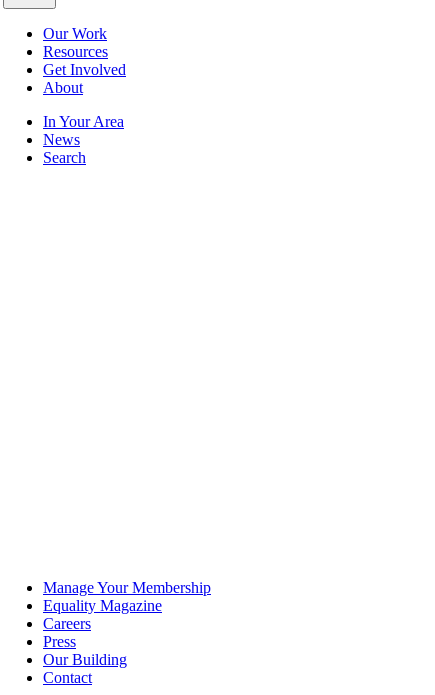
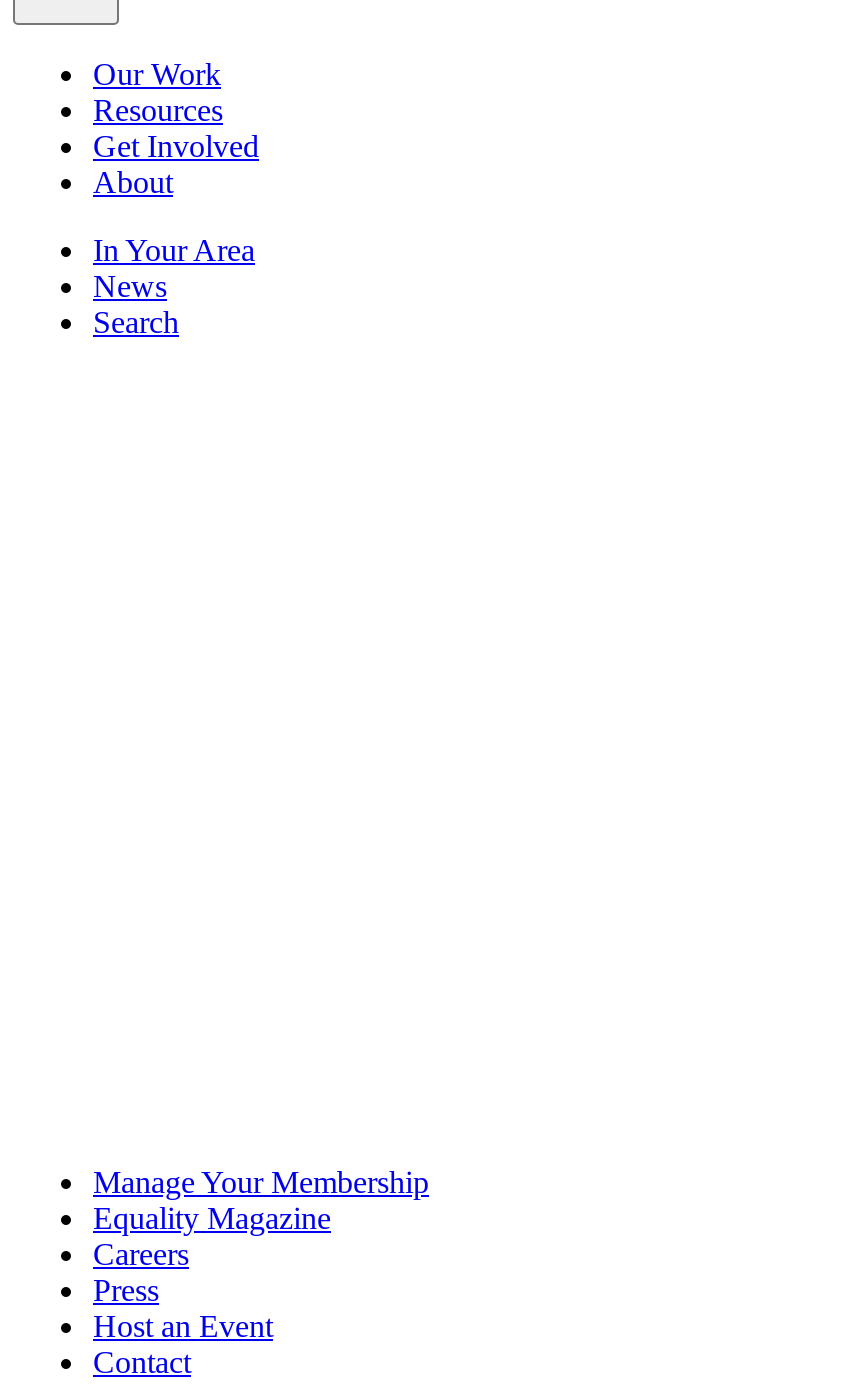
[43,651,127,668] Our Building -> [93,1310,273,1344] Host an Event

